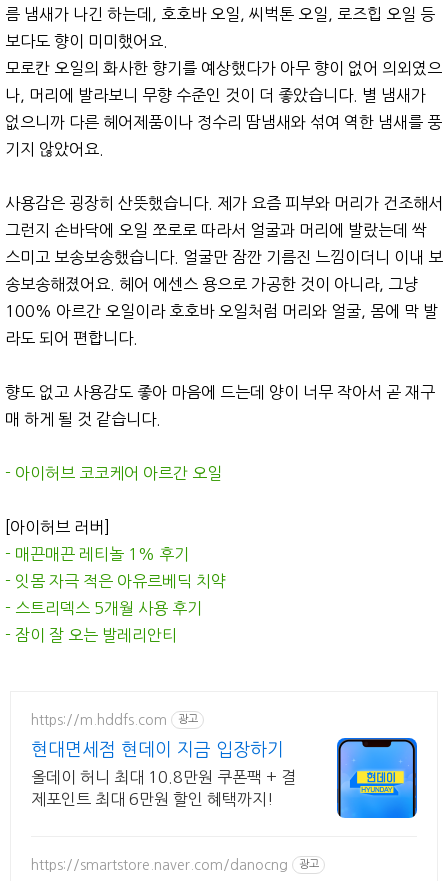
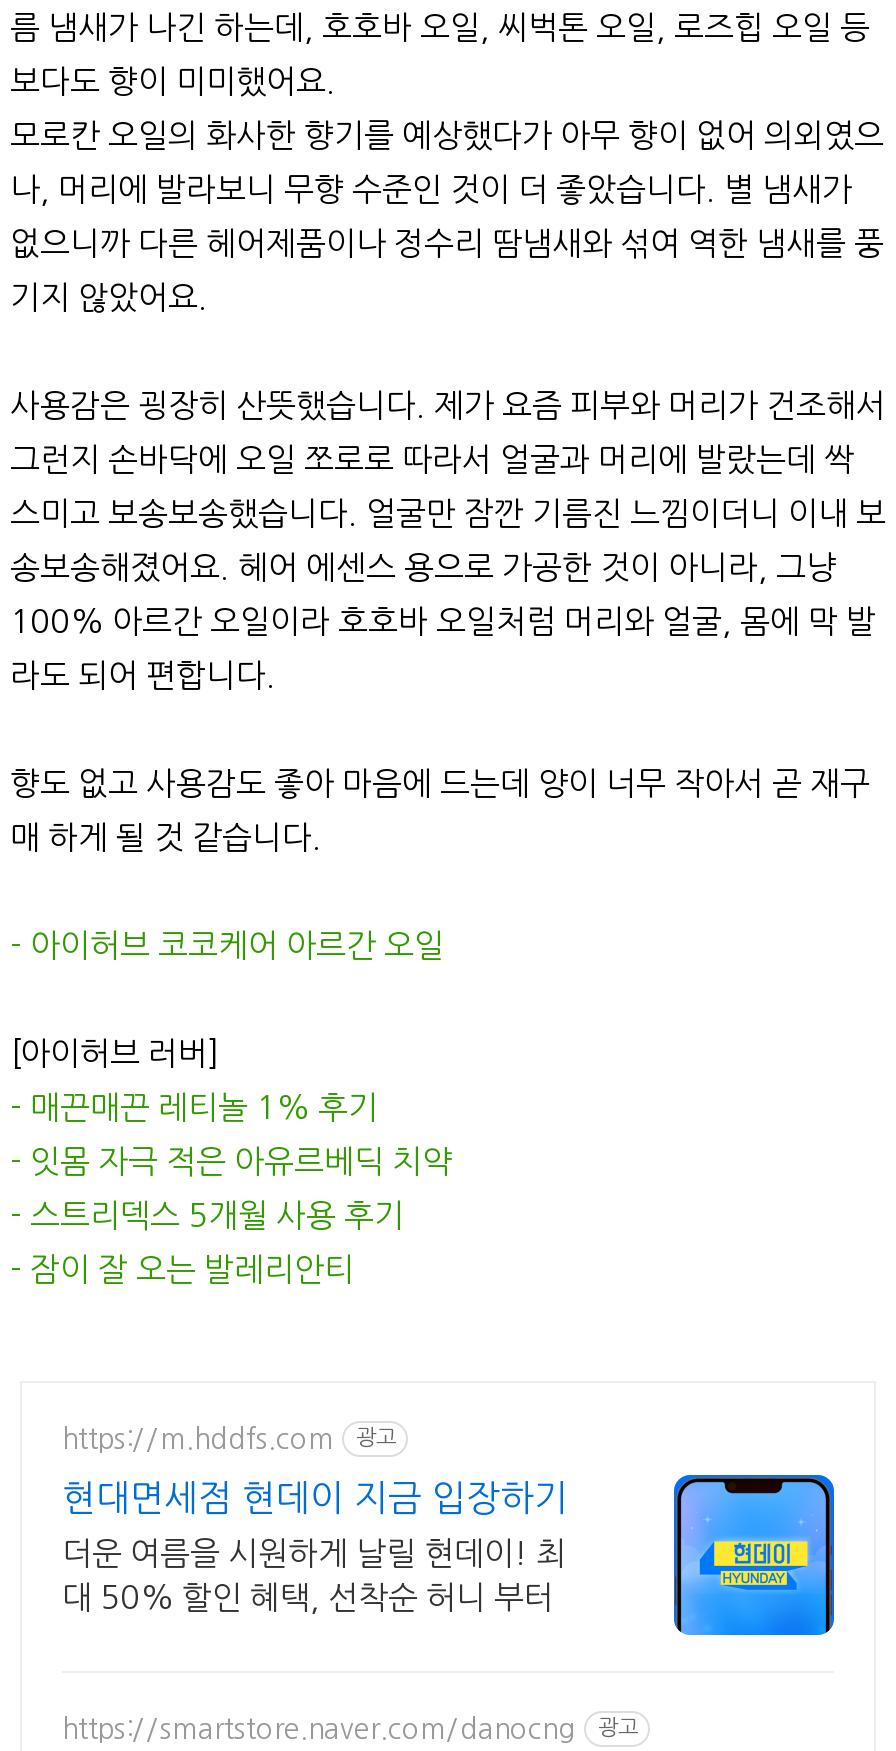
[31,769,296,807] 올데이 허니 최대 10.8만원 쿠폰팩 + 결 | 제포인트 최대 6만원 할인 혜택까지! -> [62,1537,566,1613] 더운 여름을 시원하게 날릴 현데이! 최 | 대 50% 할인 혜택, 선착순 허니 부터

